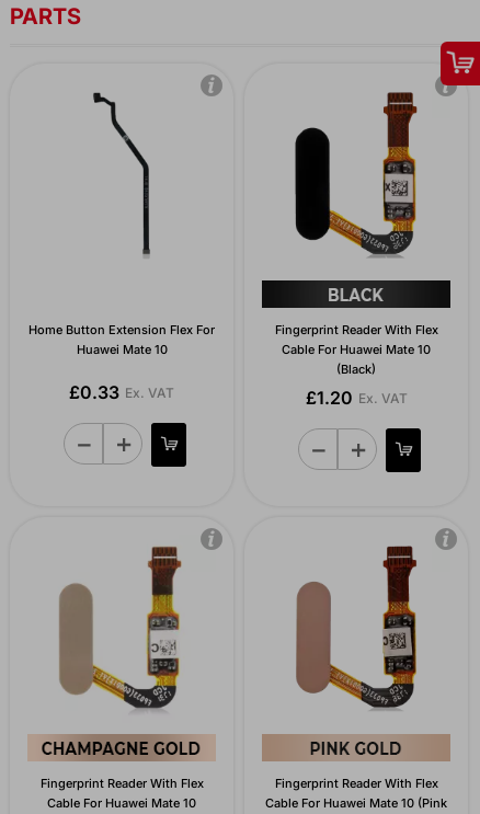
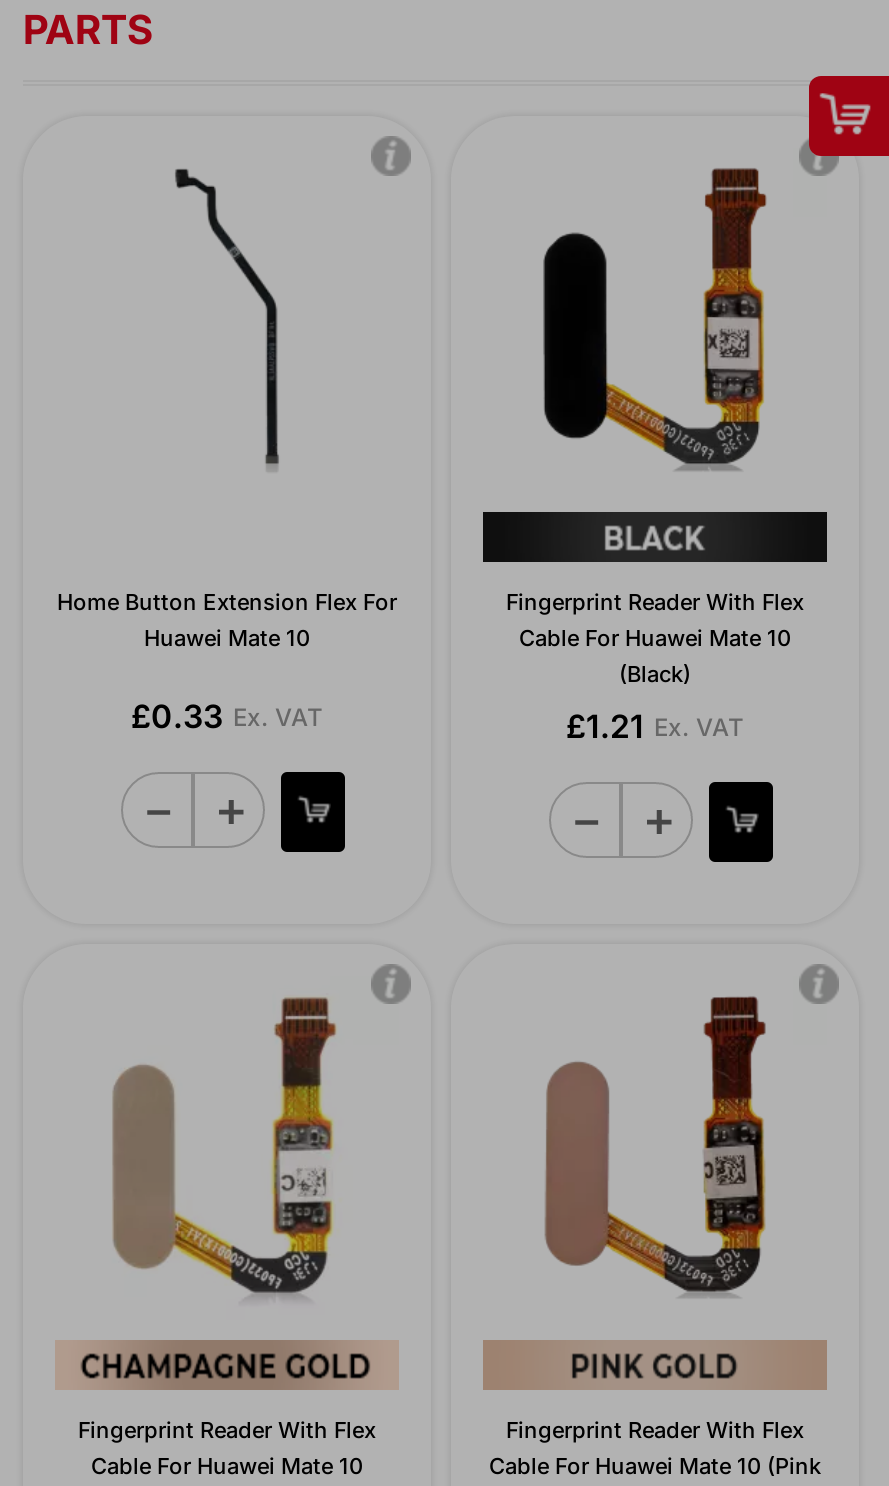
[305,387,407,409] £1.20 Ex. VAT -> [566,706,744,746] £1.21 Ex. VAT

